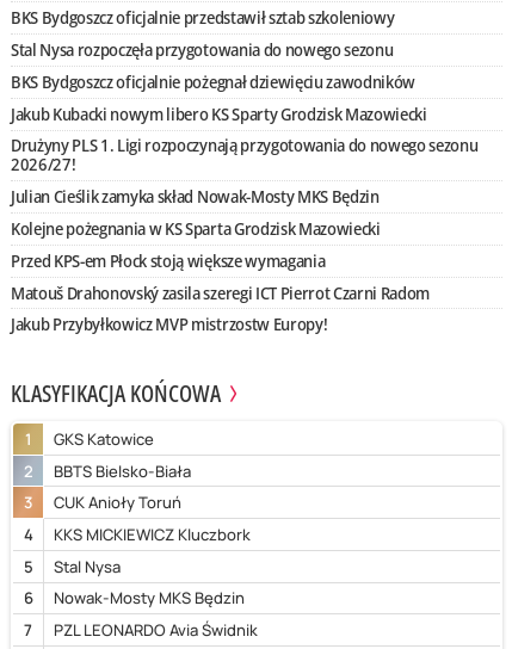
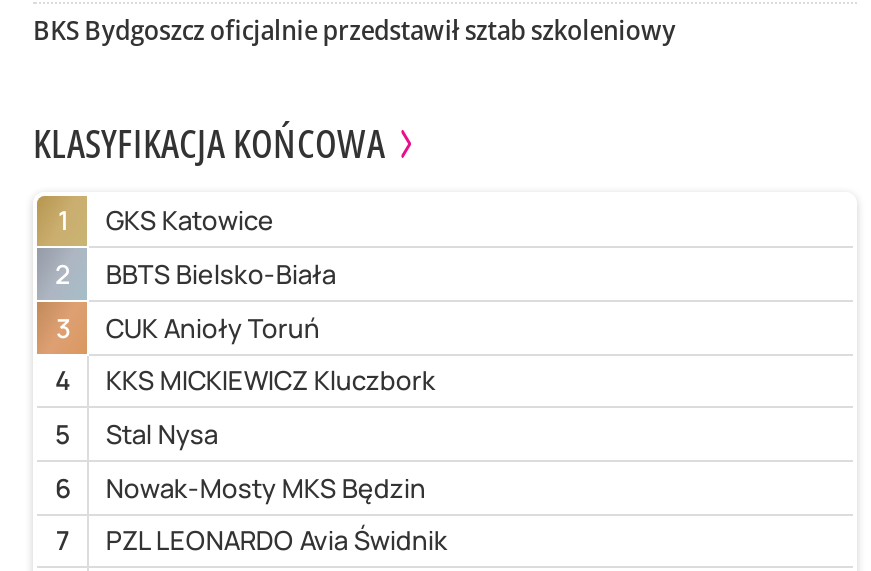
[11,38,478,336] Stal Nysa rozpoczęła przygotowania do nowego sezonu | BKS Bydgoszcz oficjalnie pożegnał dziewięciu zawodników | Jakub Kubacki nowym libero KS Sparty Grodzisk Mazowiecki | Drużyny PLS 1. Ligi rozpoczynają przygotowania do nowego sezonu | 2026/27! | Julian Cieślik zamyka skład Nowak-Mosty MKS Będzin | Kolejne pożegnania w KS Sparta Grodzisk Mazowiecki | Przed KPS-em Płock stoją większe wymagania | Matouš Drahonovský zasila szeregi ICT Pierrot Czarni Radom | Jakub Przybyłkowicz MVP mistrzostw Europy! -> none

